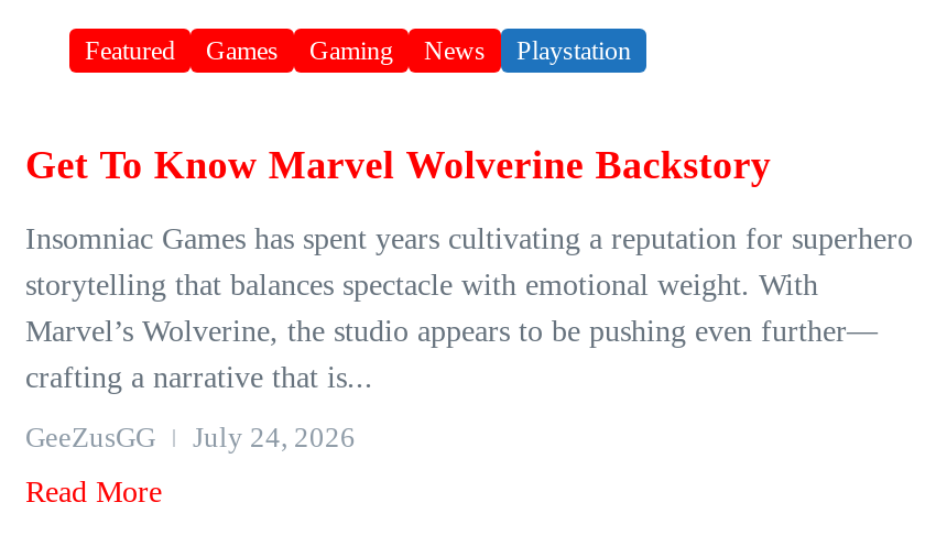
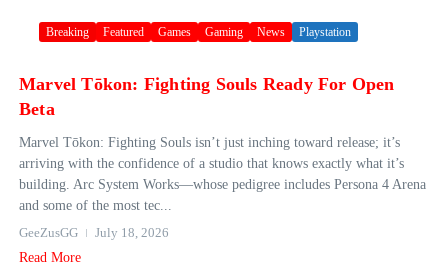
none -> [46,24,89,38] Breaking
[25,142,771,186] Get To Know Marvel Wolverine Backstory -> [19,73,395,118] Marvel Tōkon: Fighting Souls Ready For Open | Beta
[25,221,913,393] Insomniac Games has spent years cultivating a reputation for superhero | storytelling that balances spectacle with emotional weight. With | Marvel’s Wolverine, the studio appears to be pushing even further— | crafting a narrative that is... -> [19,134,426,212] Marvel Tōkon: Fighting Souls isn’t just inching toward release; it’s | arriving with the confidence of a studio that knows exactly what it’s | building. Arc System Works—whose pedigree includes Persona 4 Arena | and some of the most tec...
[25,419,356,452] GeeZusGG July 24, 2026 -> [19,224,169,239] GeeZusGG July 18, 2026

